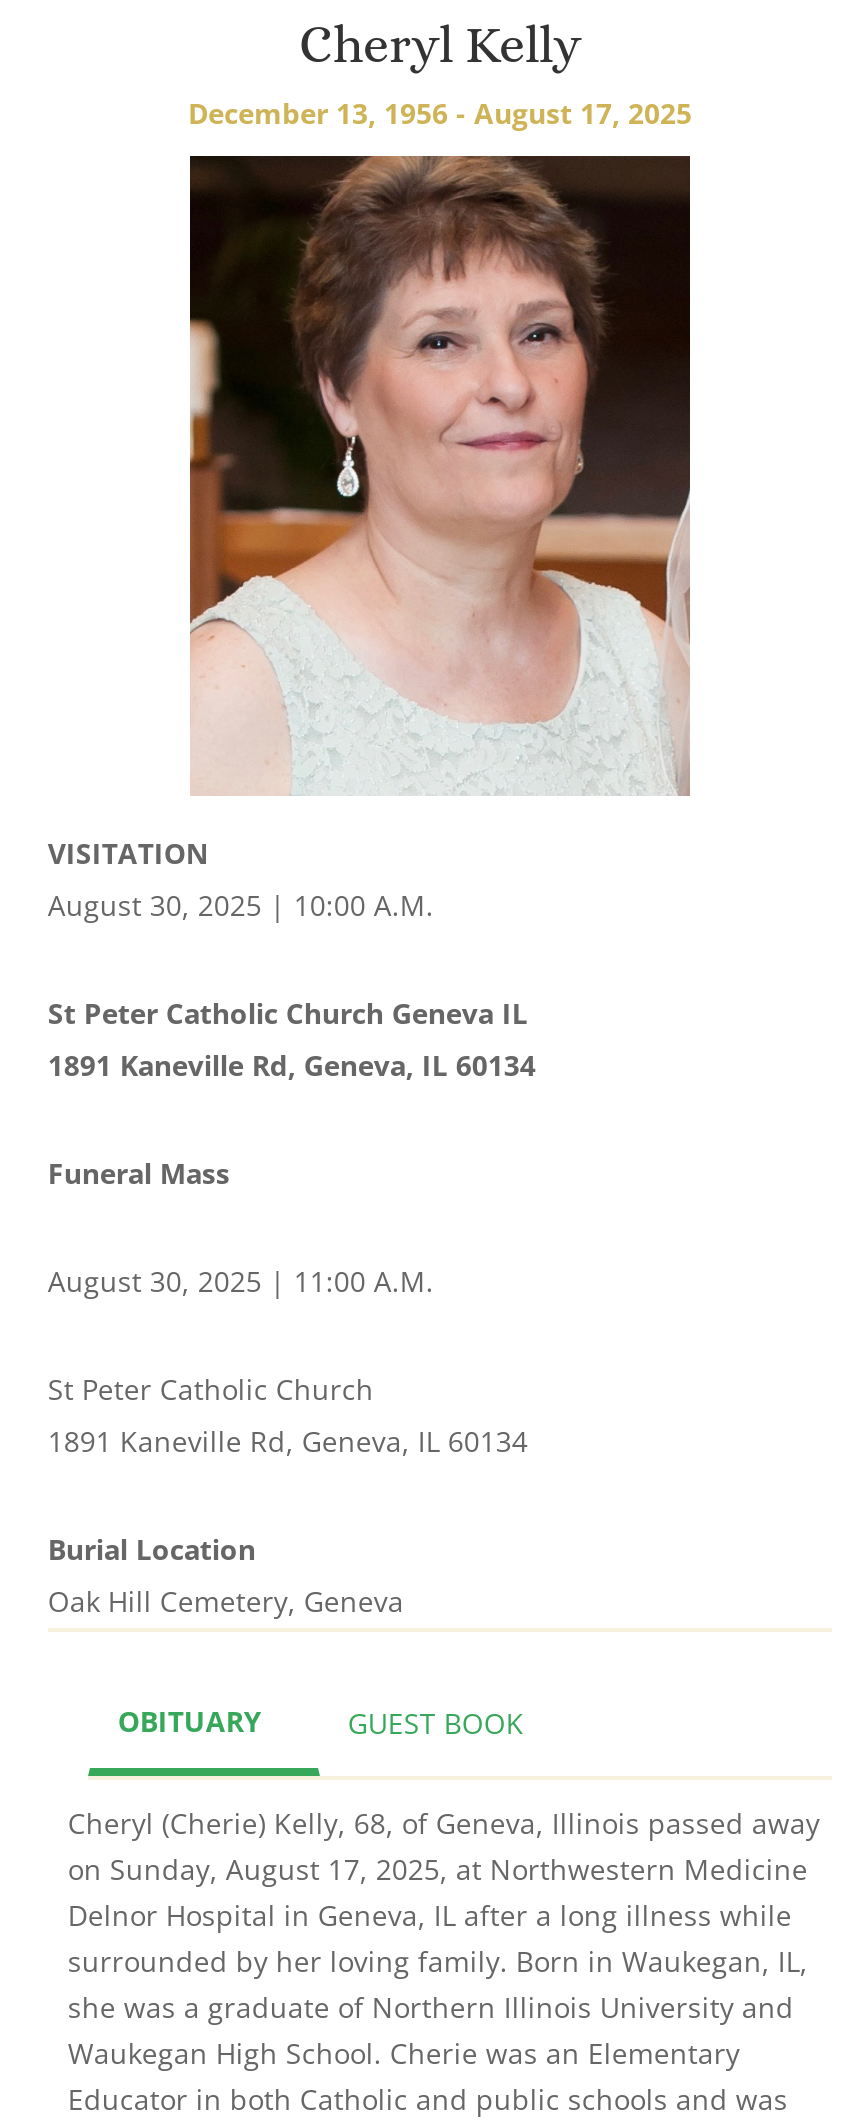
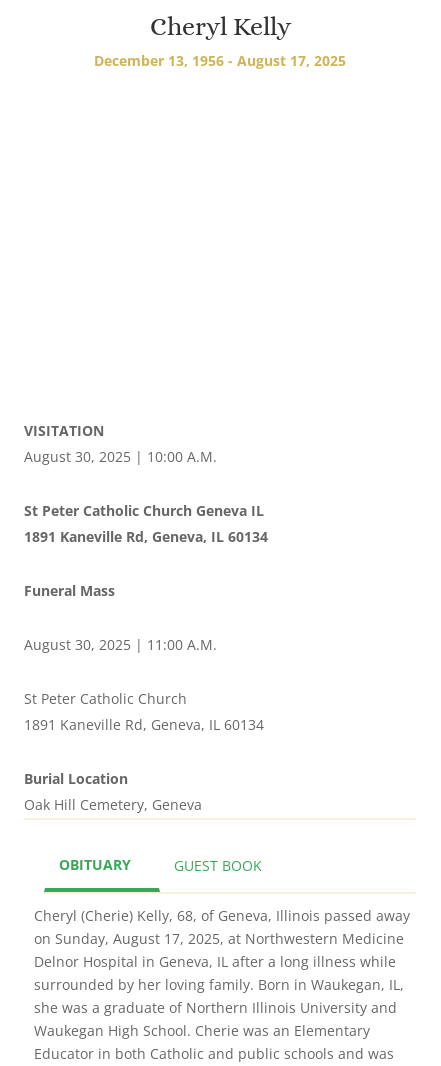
[188,154,692,796] [image] -> none

